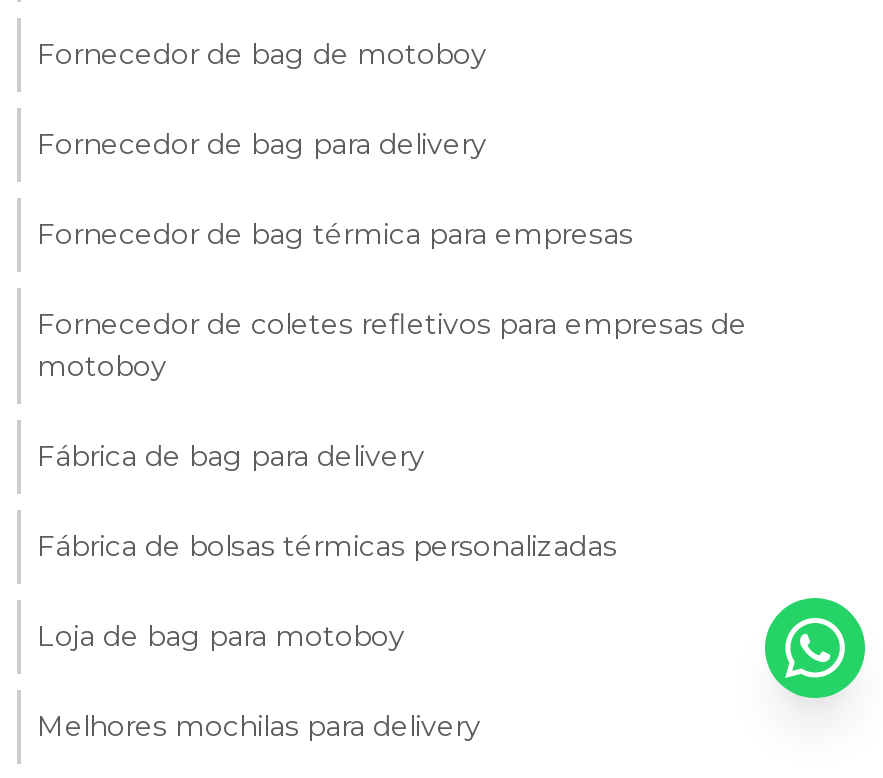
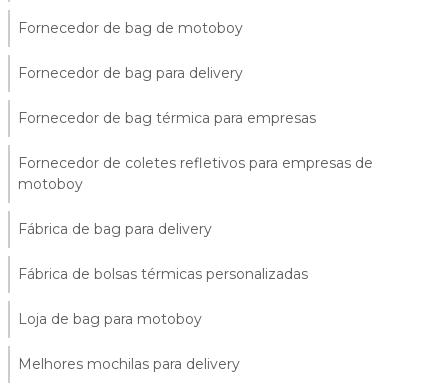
[763,596,867,712] [image] -> none

